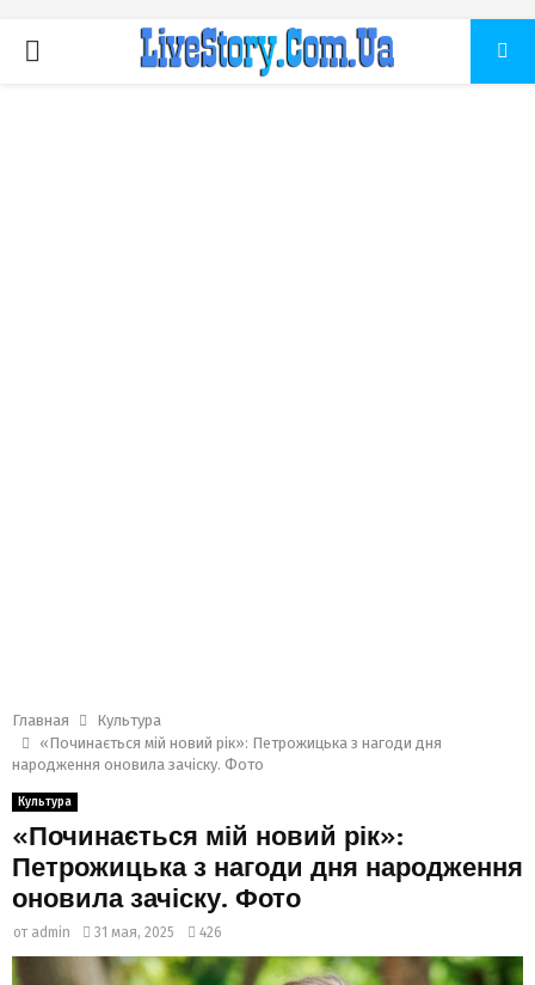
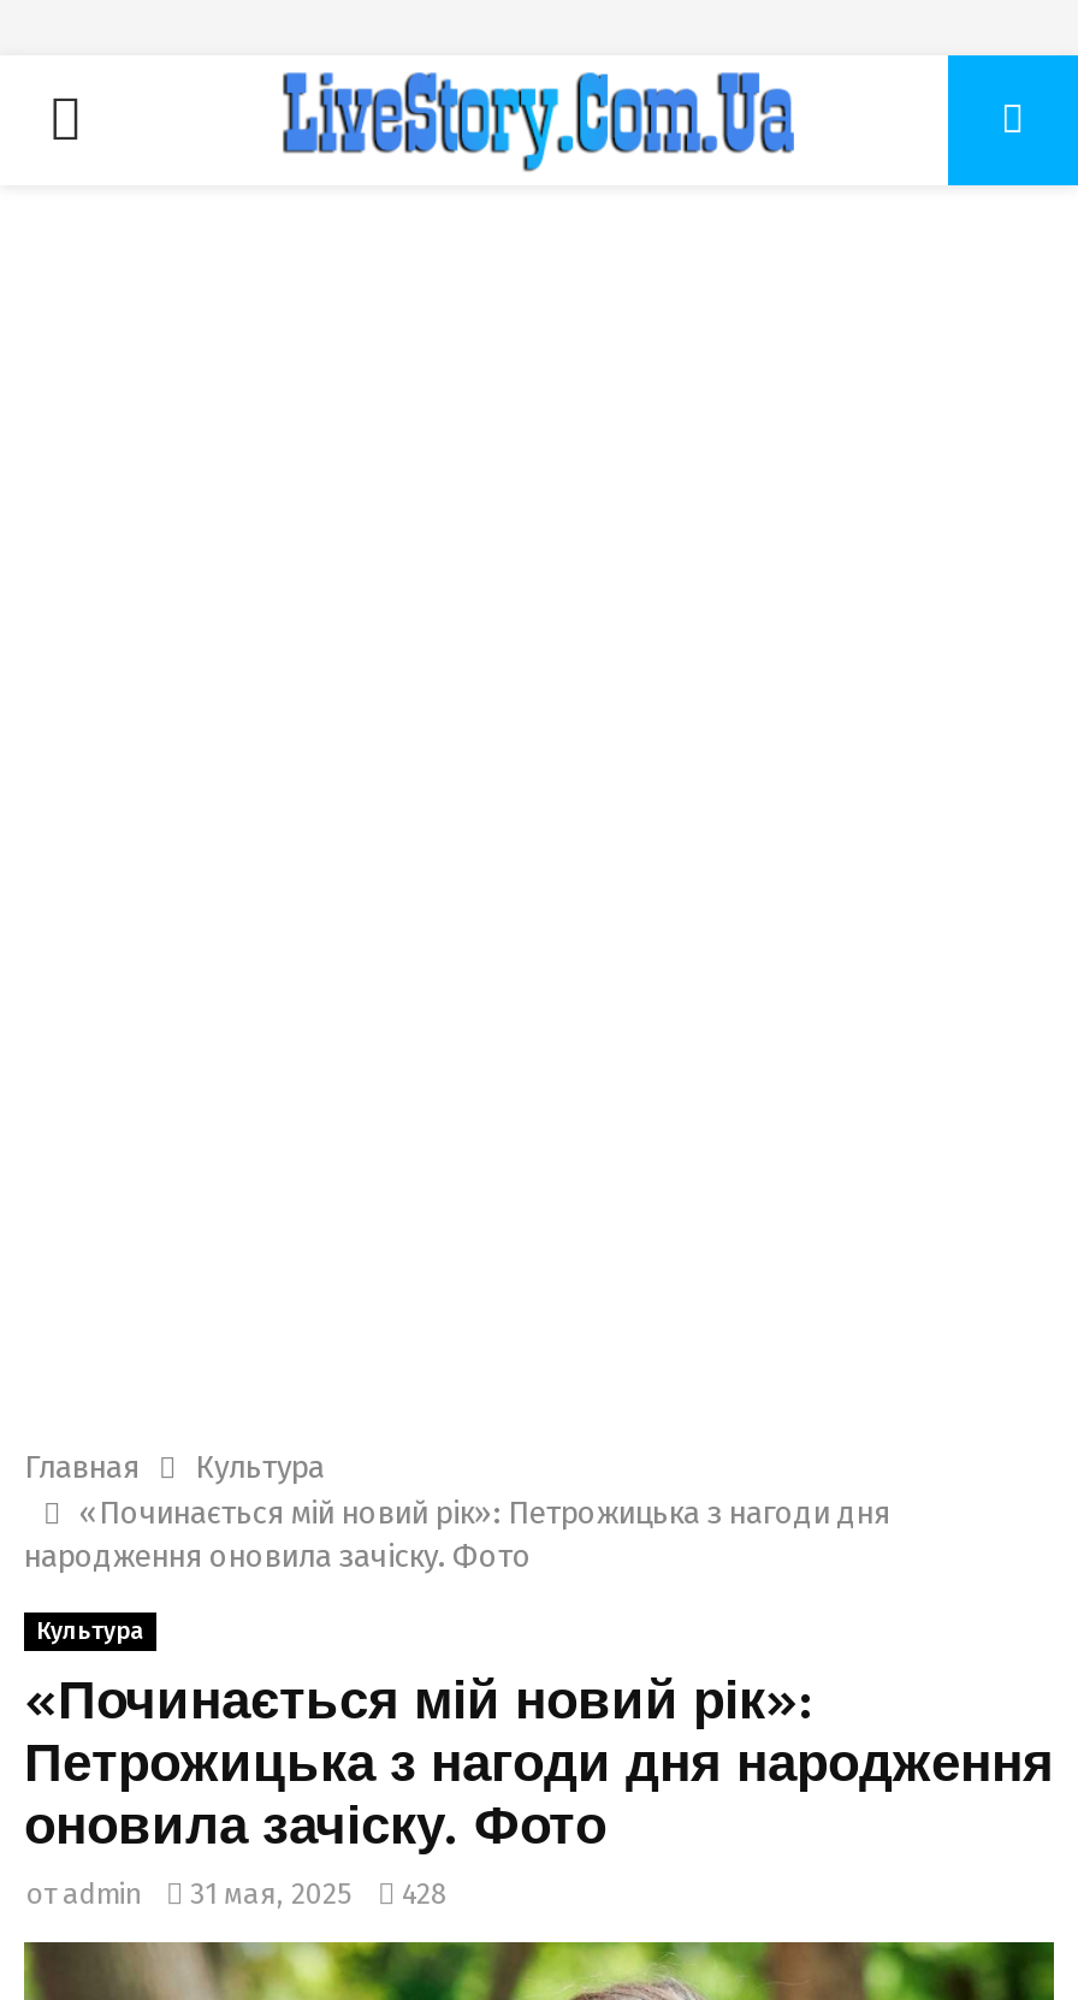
[199,924,222,941] 426 -> [402,1877,448,1911] 428

